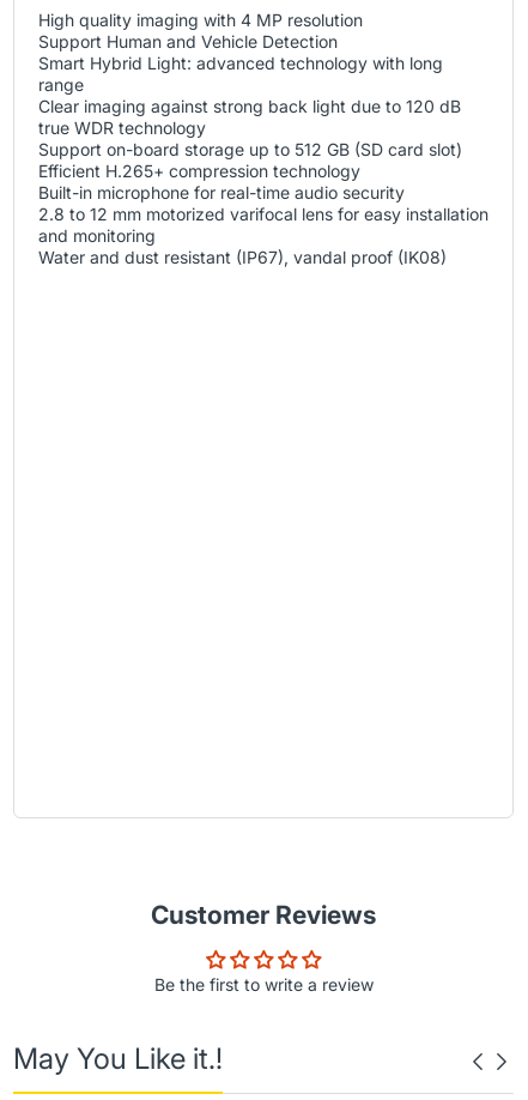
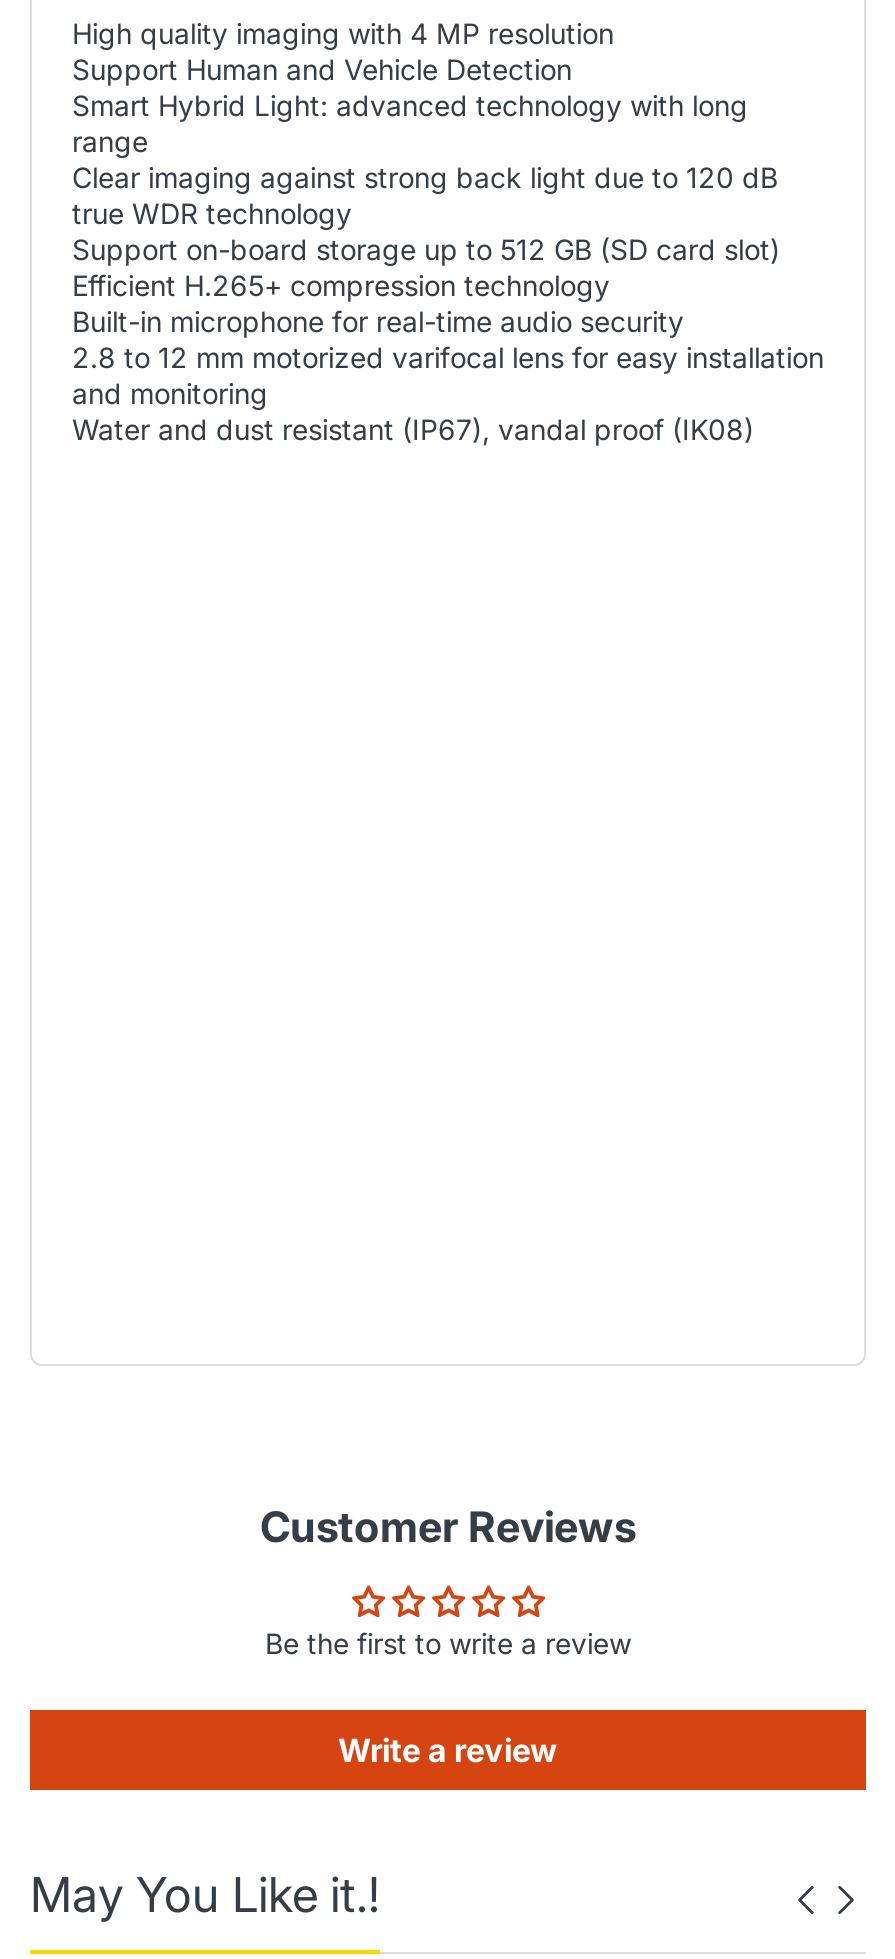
none -> [338,1731,558,1771] Write a review

